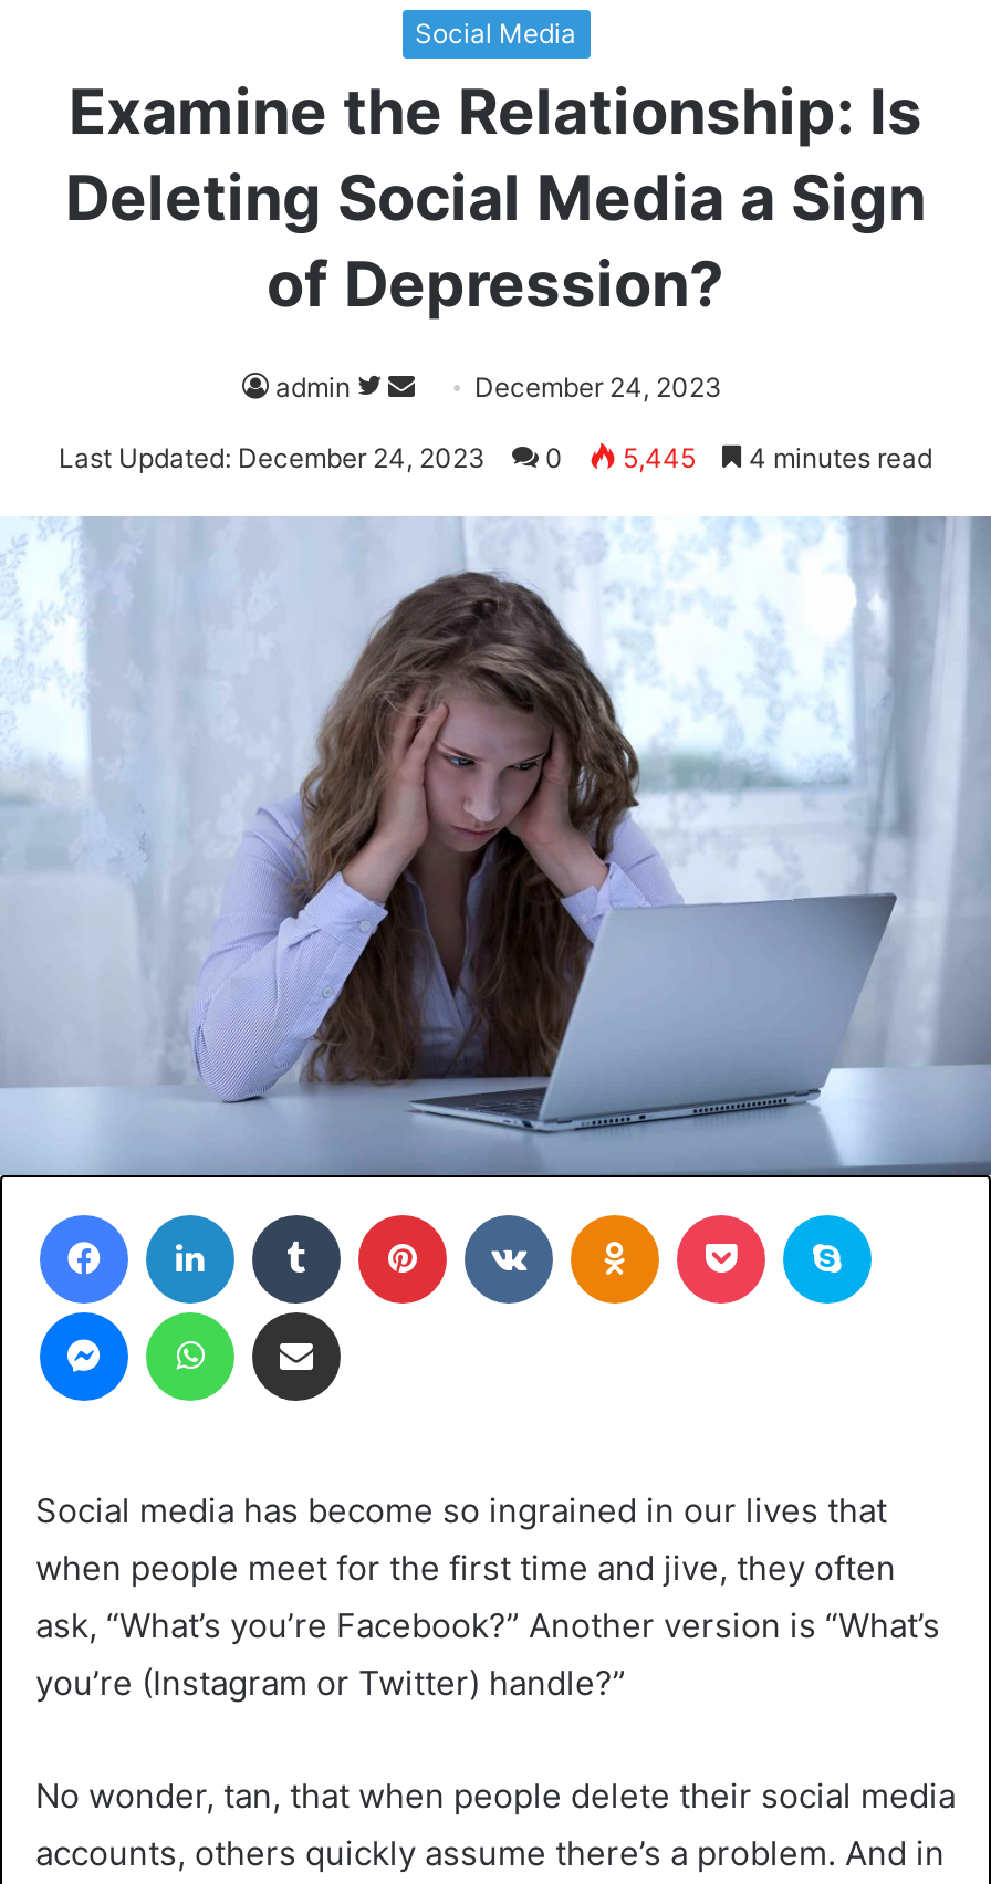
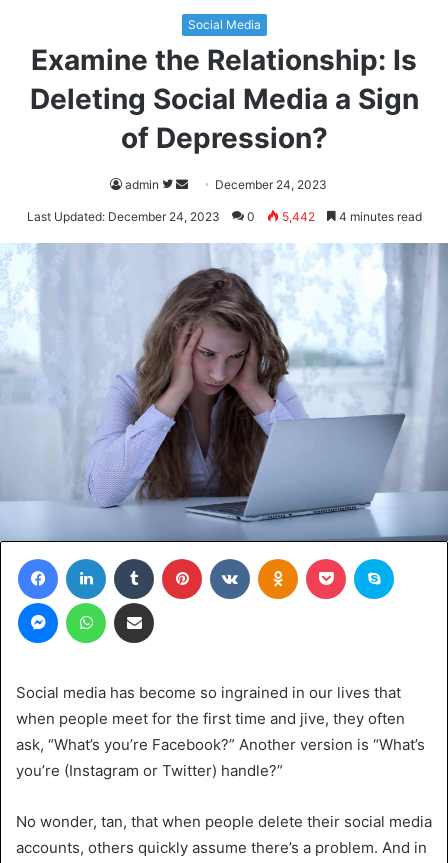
[59,440,932,473] Last Updated: December 24, 2023 0 5,445 4 minutes read -> [26,209,421,224] Last Updated: December 24, 2023 0 5,442 4 minutes read

